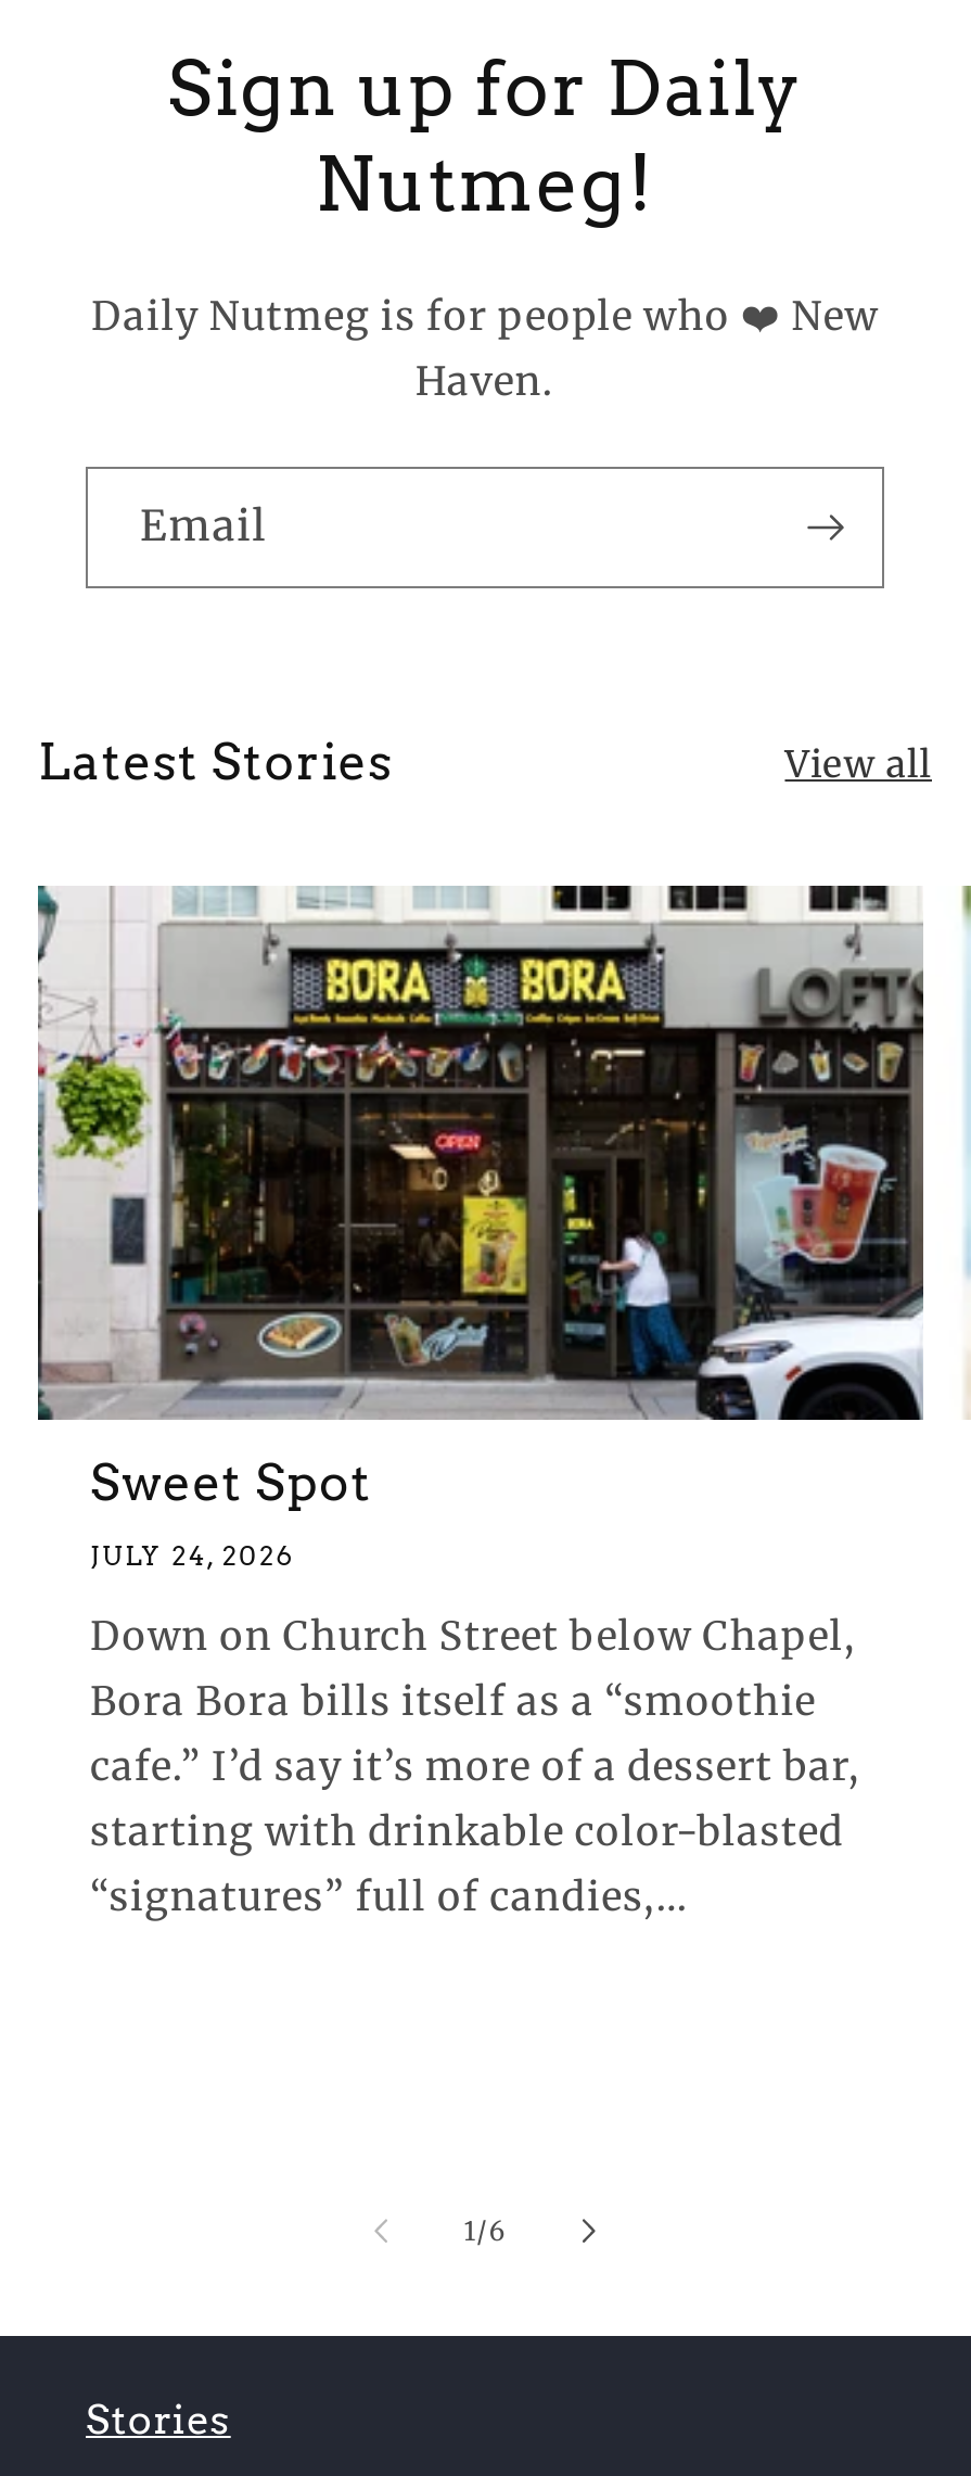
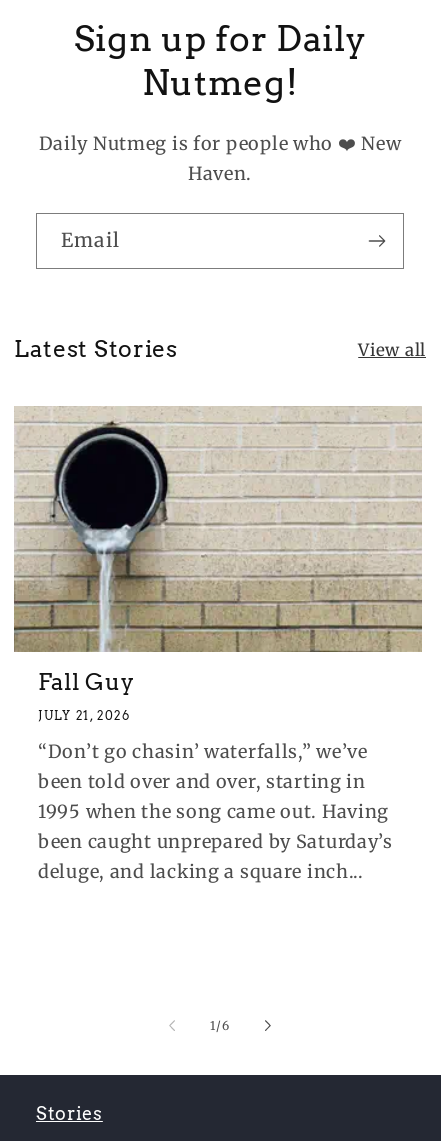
[36,884,925,1573] [image] | Sweet Spot | JULY 24, 2026 -> [13,406,422,723] [image] | Fall Guy | JULY 21, 2026
[90,1611,861,1922] Down on Church Street below Chapel, | Bora Bora bills itself as a “smoothie | cafe.” I’d say it’s more of a dessert bar, | starting with drinkable color-blasted | “signatures” full of candies,... -> [38,740,393,883] “Don’t go chasin’ waterfalls,” we’ve | been told over and over, starting in | 1995 when the song came out. Having | been caught unprepared by Saturday’s | deluge, and lacking a square inch...

